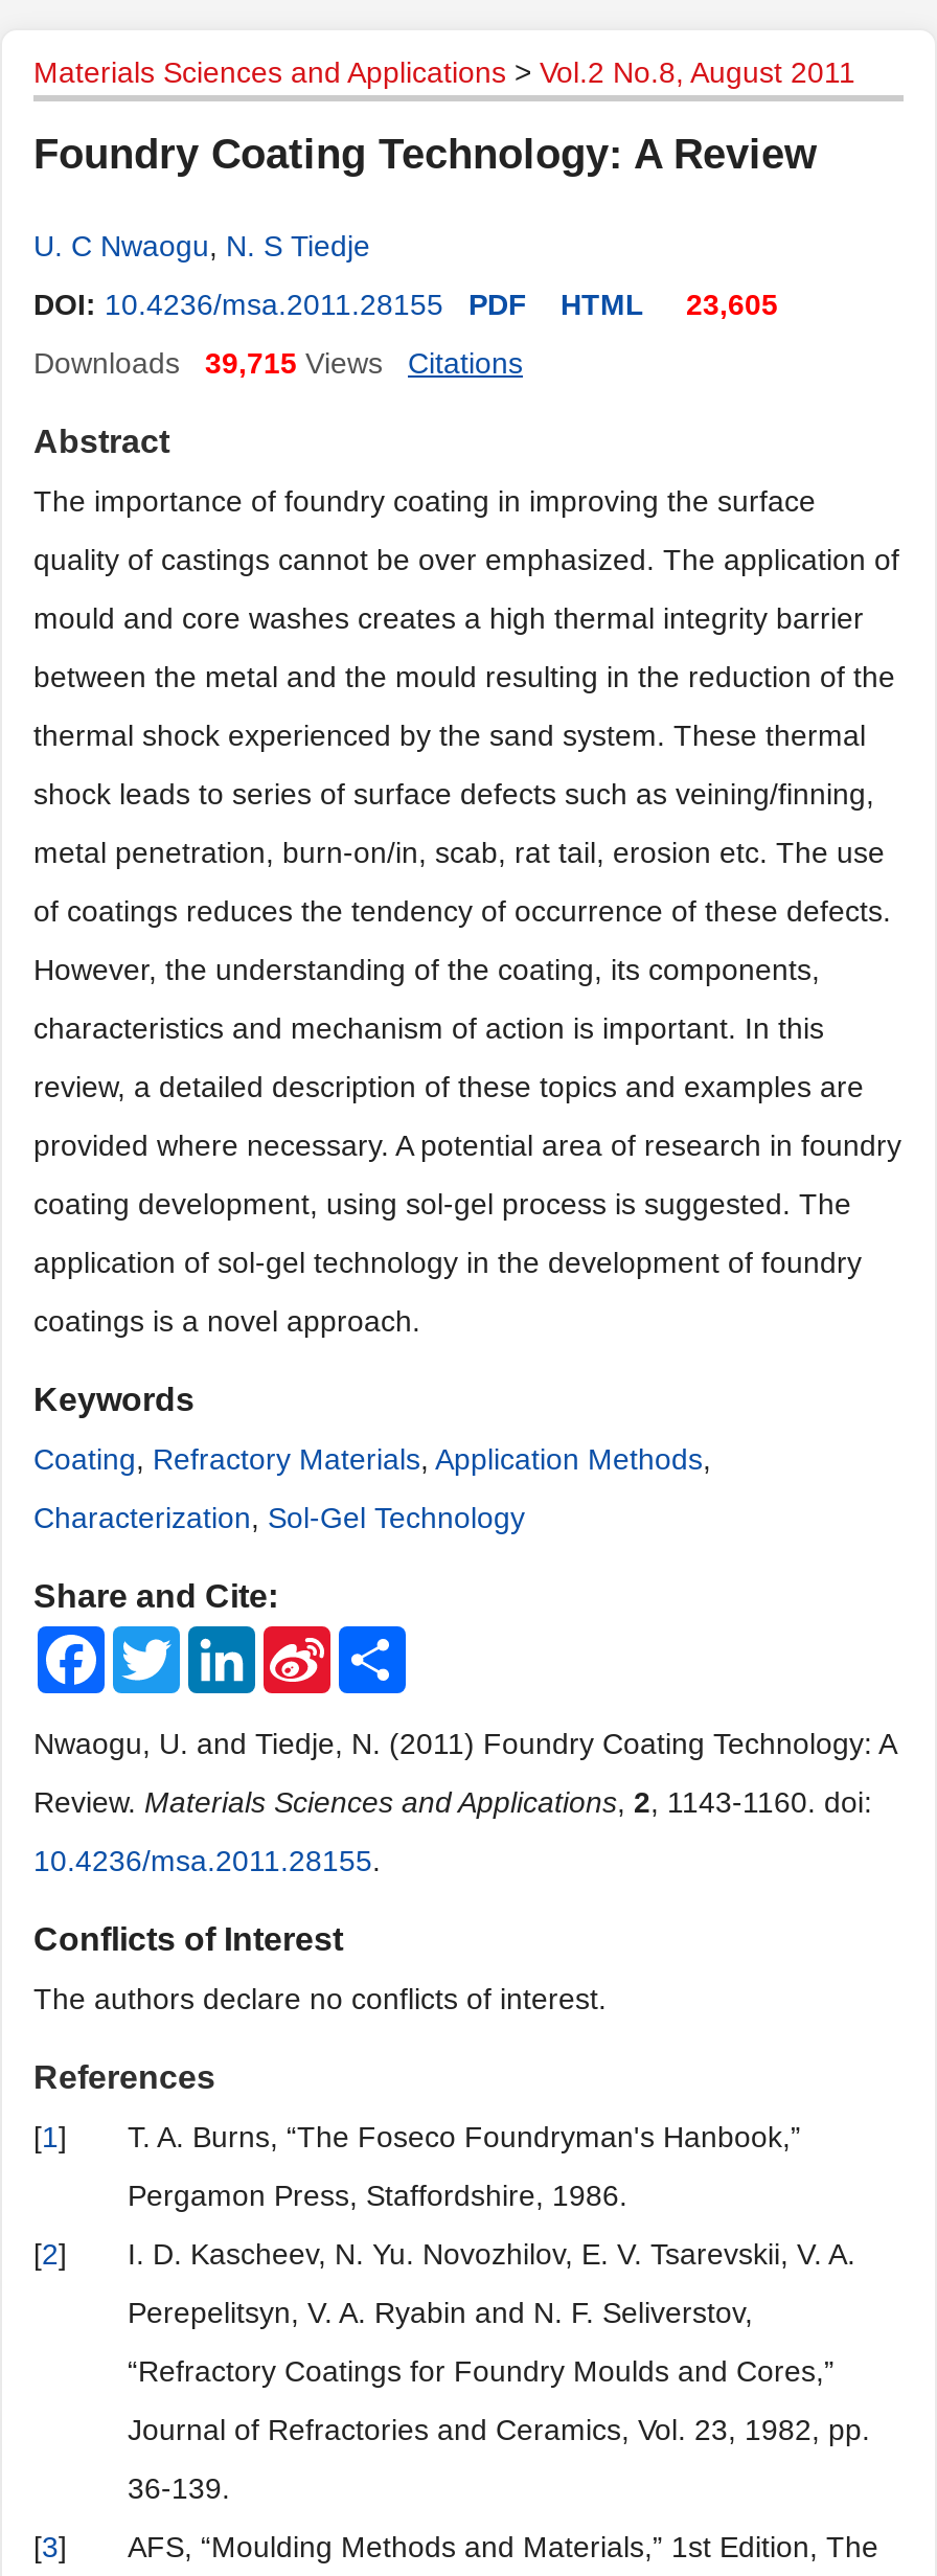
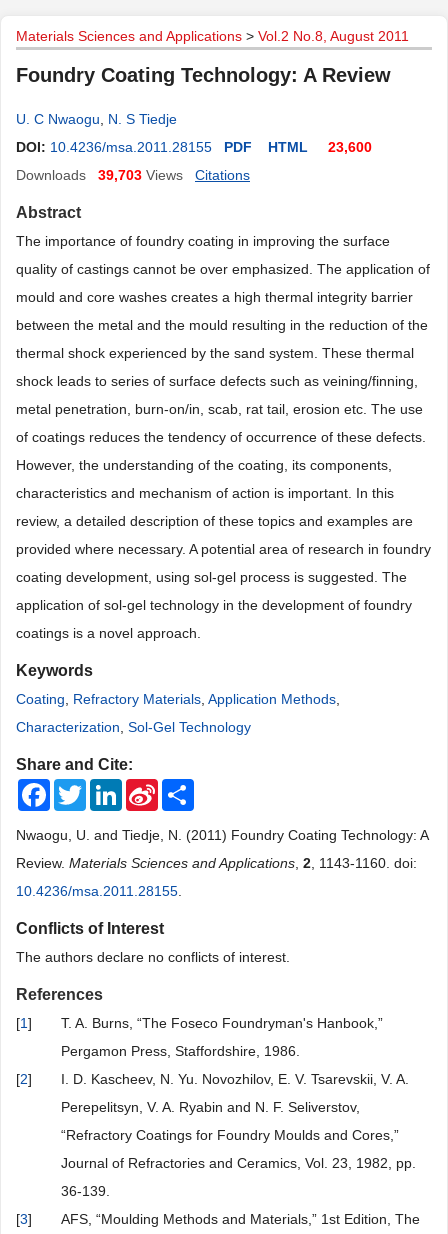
[33,288,778,321] DOI: 10.4236/msa.2011.28155 PDF HTML 23,605 -> [16,139,372,155] DOI: 10.4236/msa.2011.28155 PDF HTML 23,600
[33,346,383,380] Downloads 39,715 Views -> [16,167,183,183] Downloads 39,703 Views

